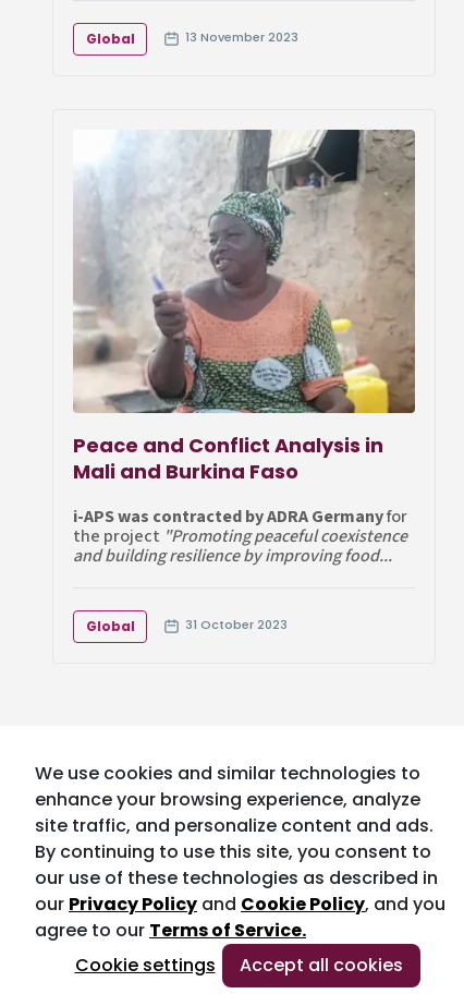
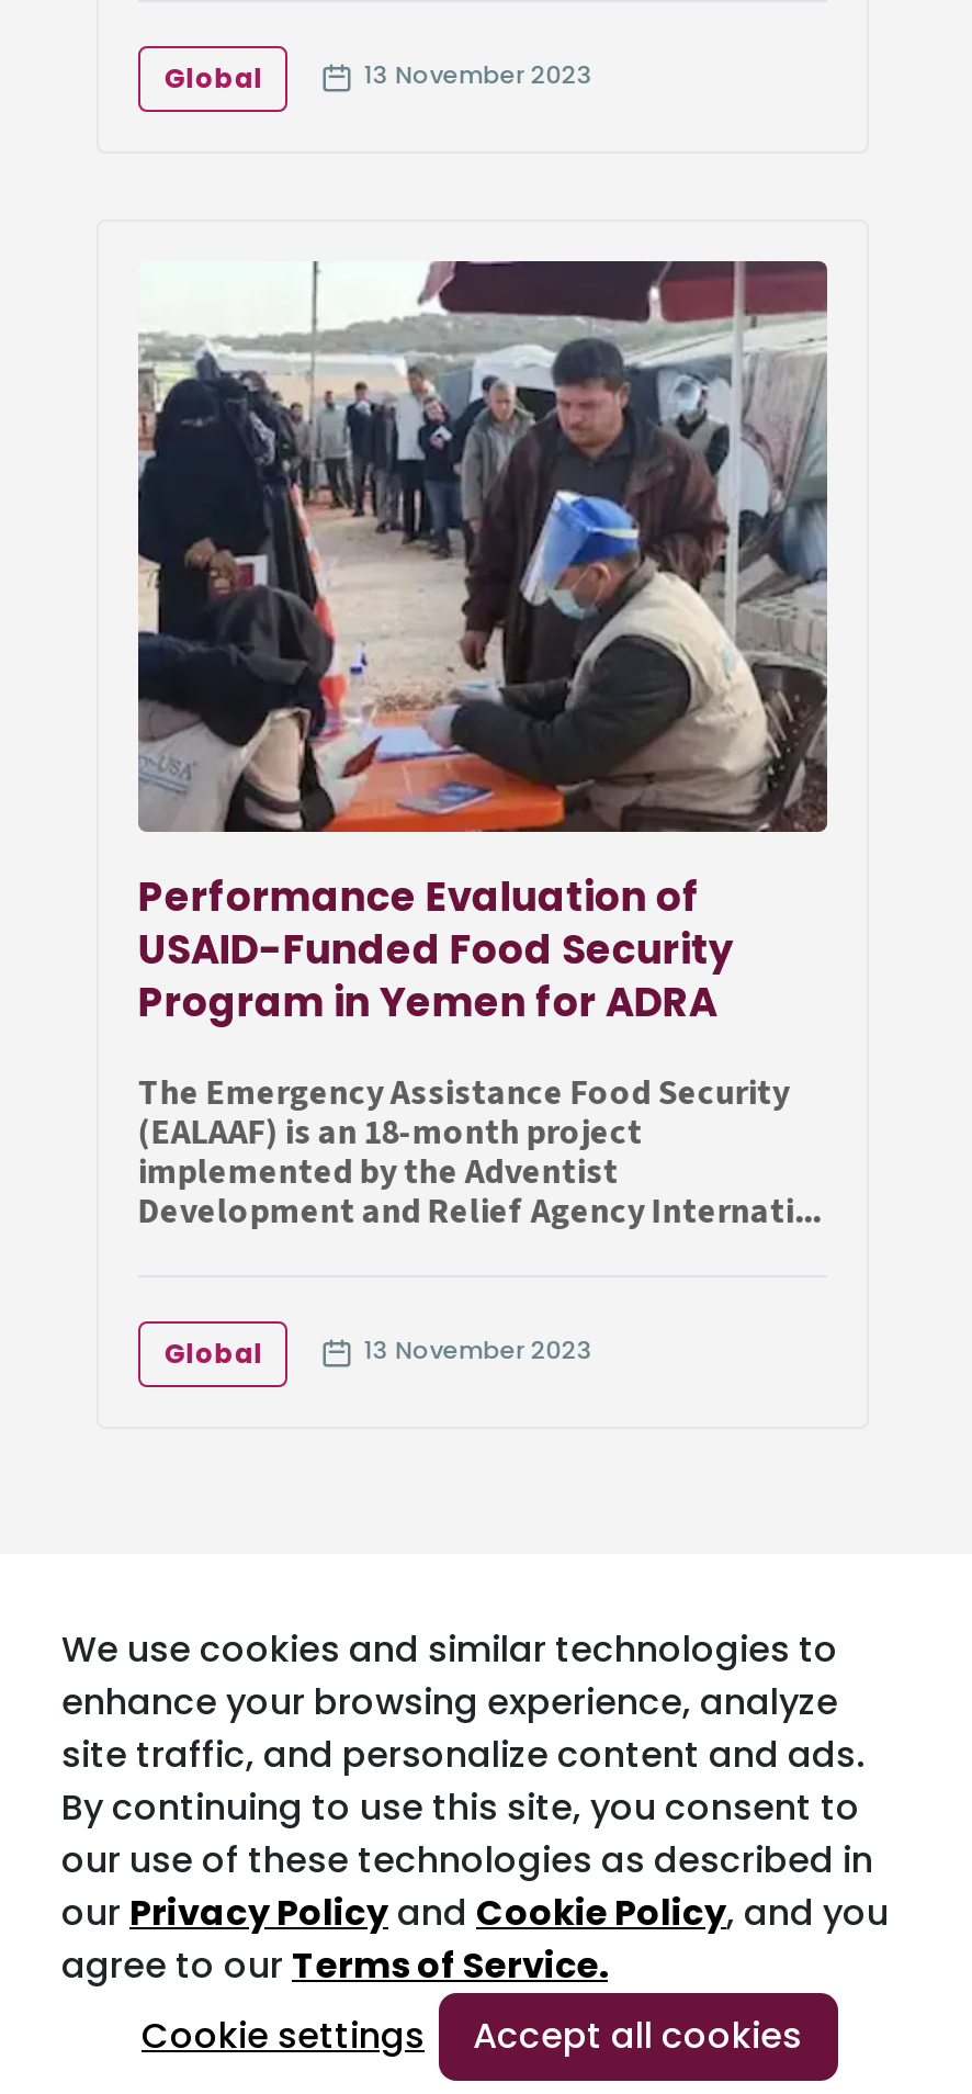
[73,130,415,485] [image] | Peace and Conflict Analysis in | Mali and Burkina Faso -> [136,259,827,1029] [image] | Performance Evaluation of | USAID-Funded Food Security | Program in Yemen for ADRA
[73,505,407,568] i-APS was contracted by ADRA Germanyfor | the project "Promoting peaceful coexistence | and building resilience by improving food... -> [138,1069,820,1236] The Emergency Assistance Food Security | (EALAAF) is an 18-month project | implemented by the Adventist | Development and Relief Agency Internati...
[185,616,287,634] 31 October 2023 -> [364,1333,592,1368] 13 November 2023

